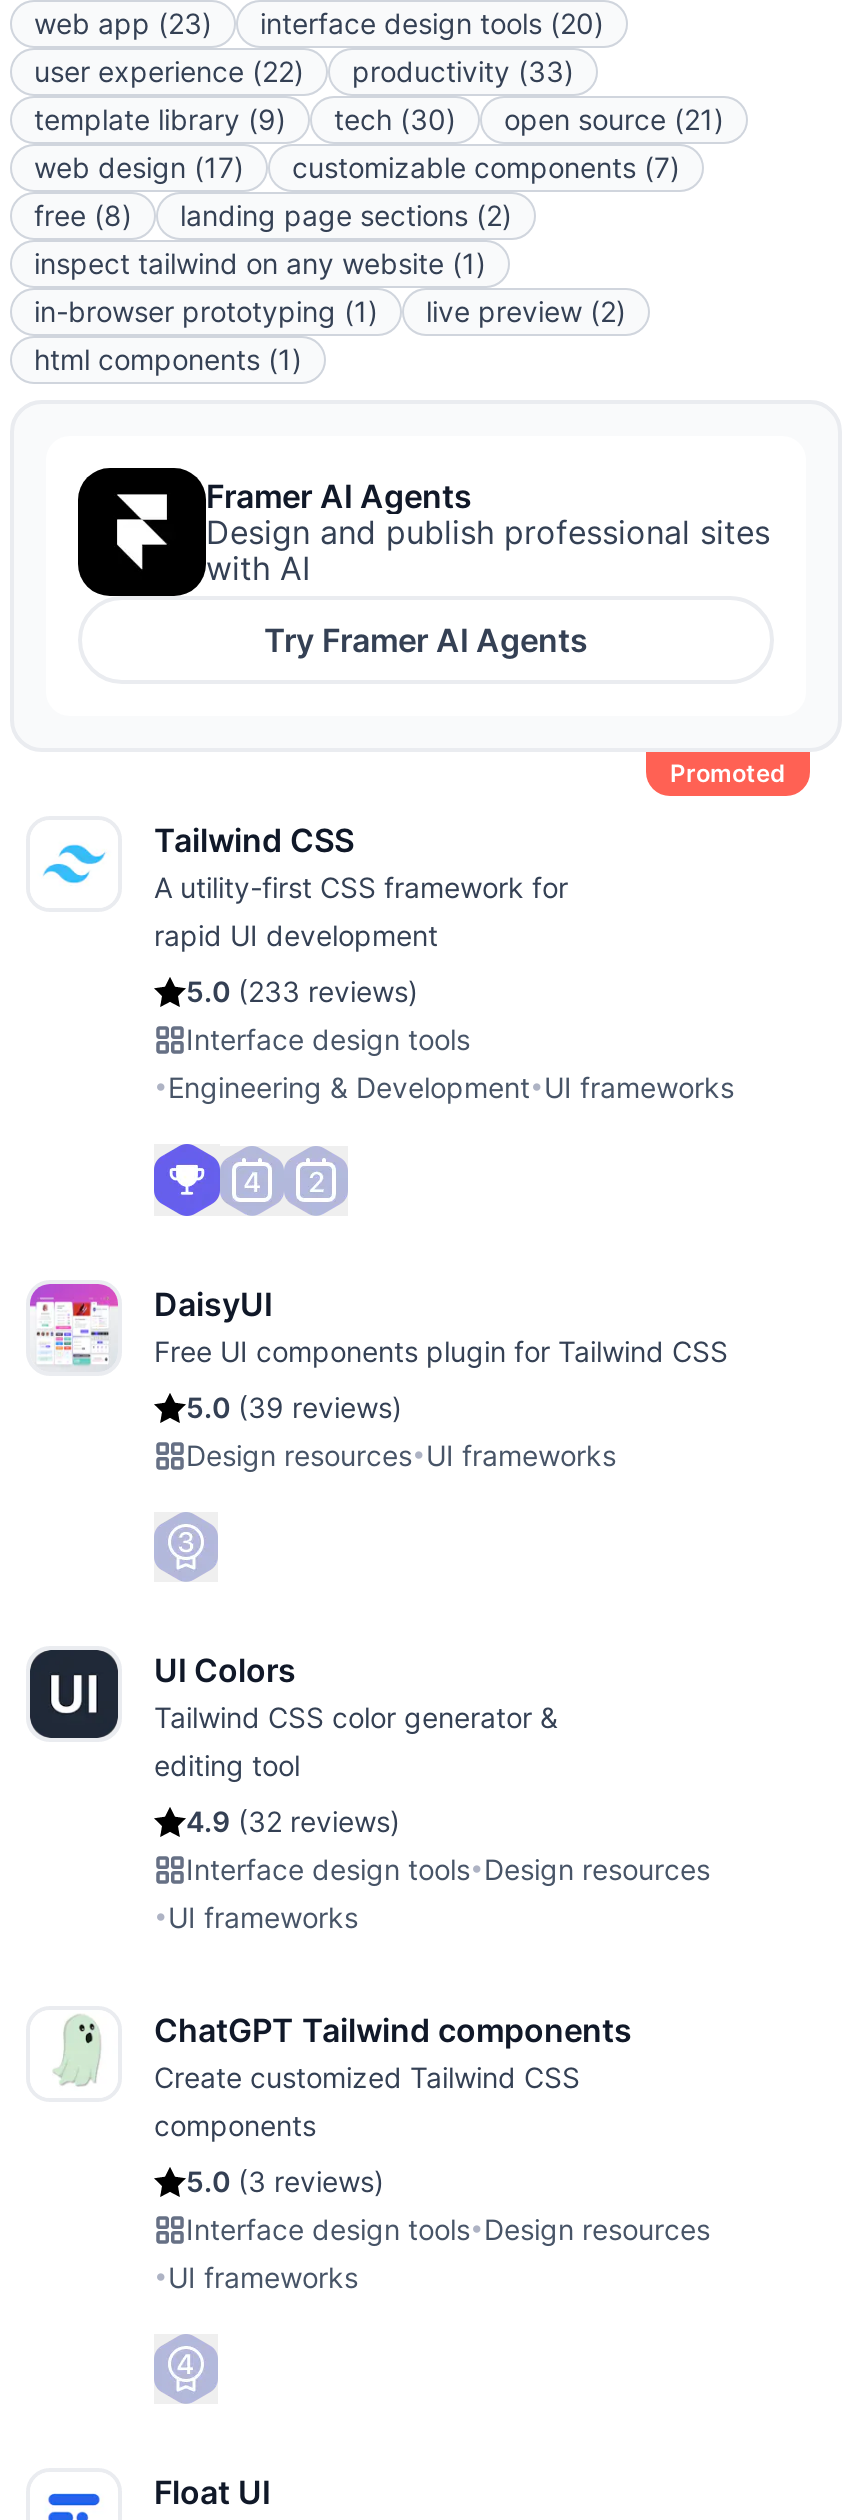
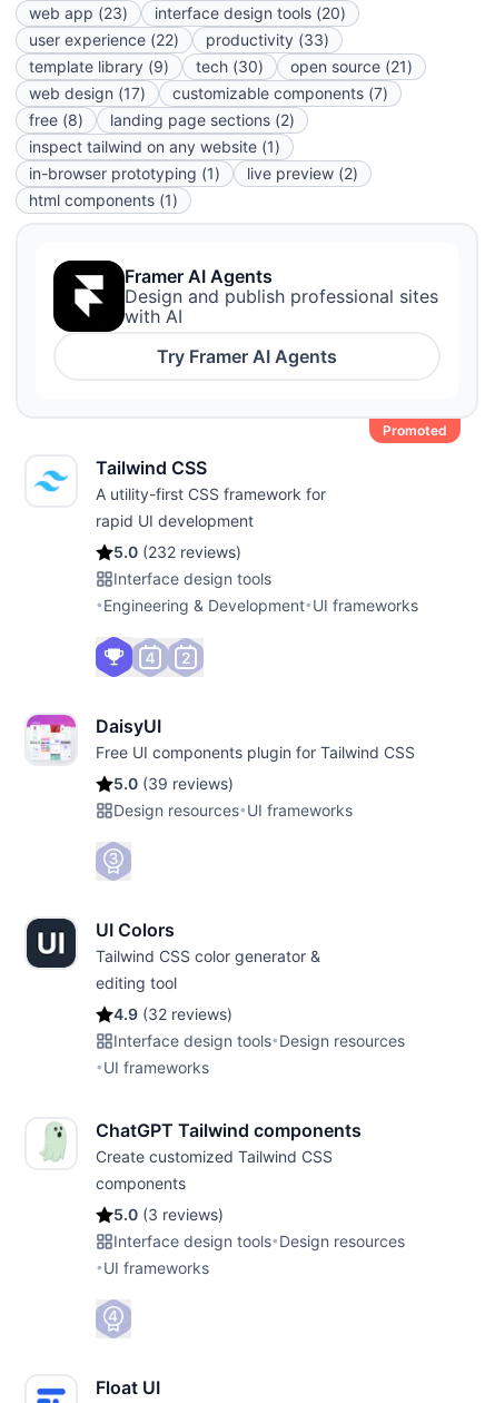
[186,974,418,1008] 5.0 (233 reviews) -> [113,542,241,561] 5.0 (232 reviews)

